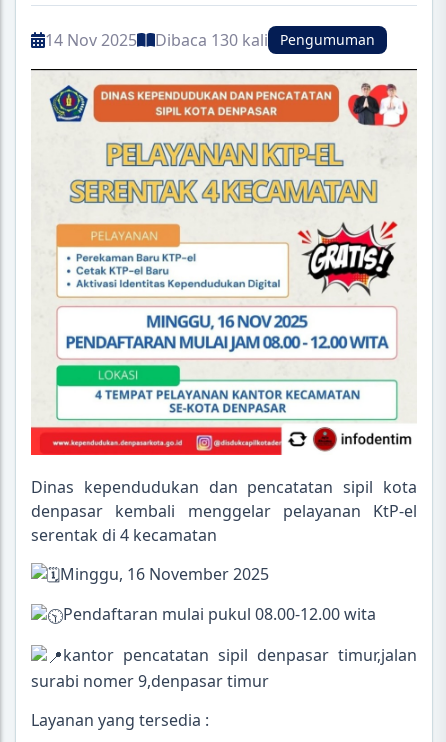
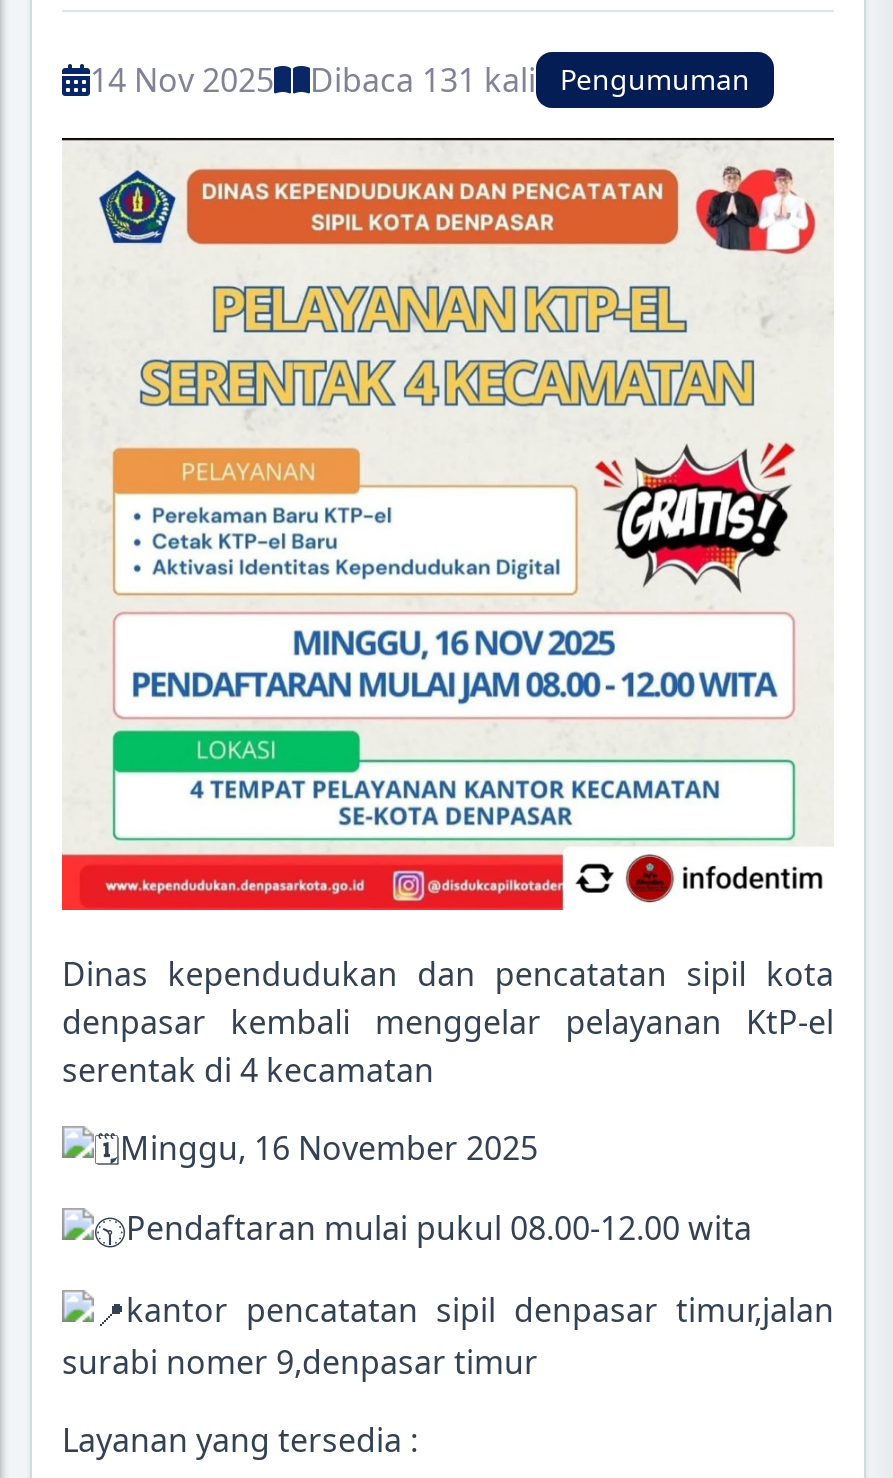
[45,28,375,50] 14 Nov 2025 Dibaca 130 kali Pengumuman -> [90,57,750,101] 14 Nov 2025 Dibaca 131 kali Pengumuman

